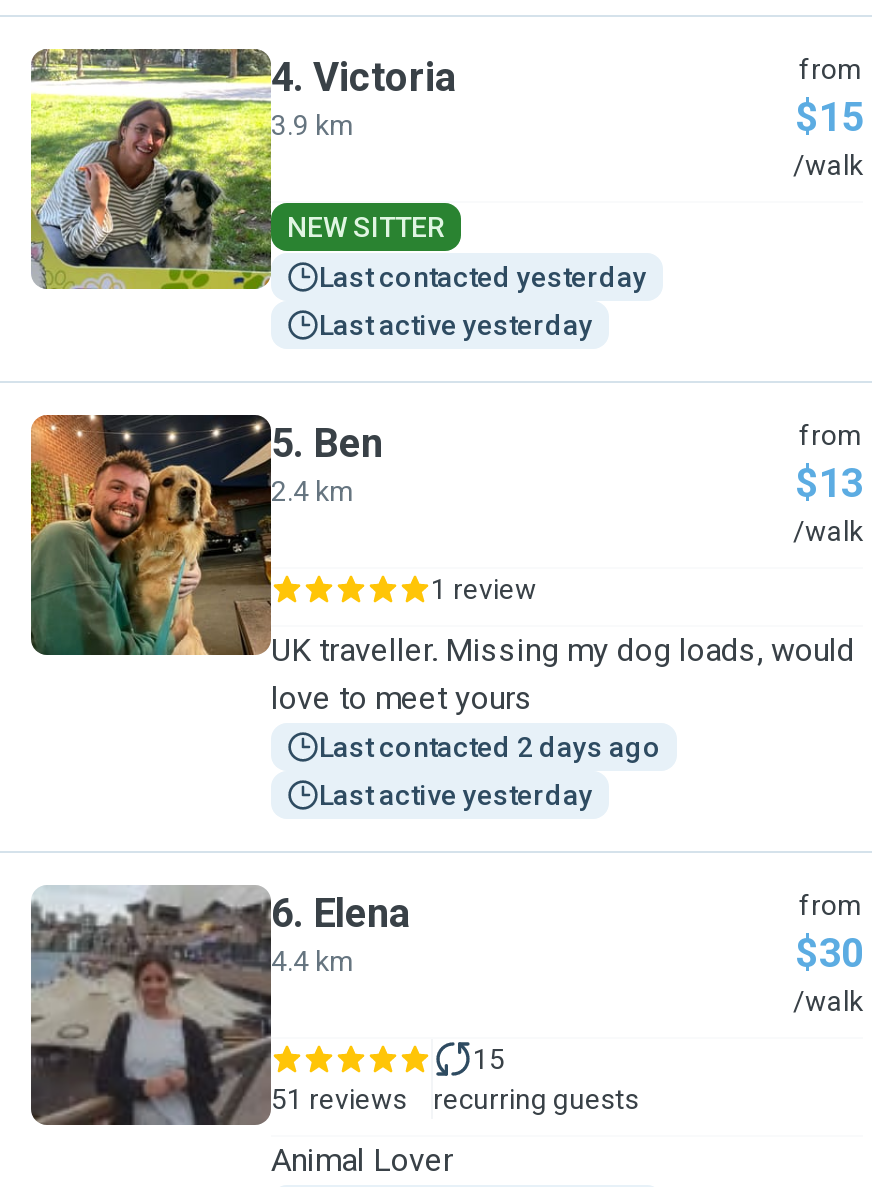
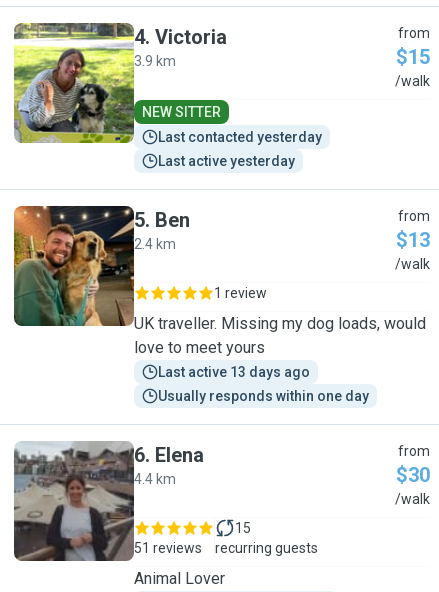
[319,731,661,763] Last contacted 2 days ago -> [158,364,310,380] Last active 13 days ago
[319,779,593,811] Last active yesterday -> [158,388,369,404] Usually responds within one day

